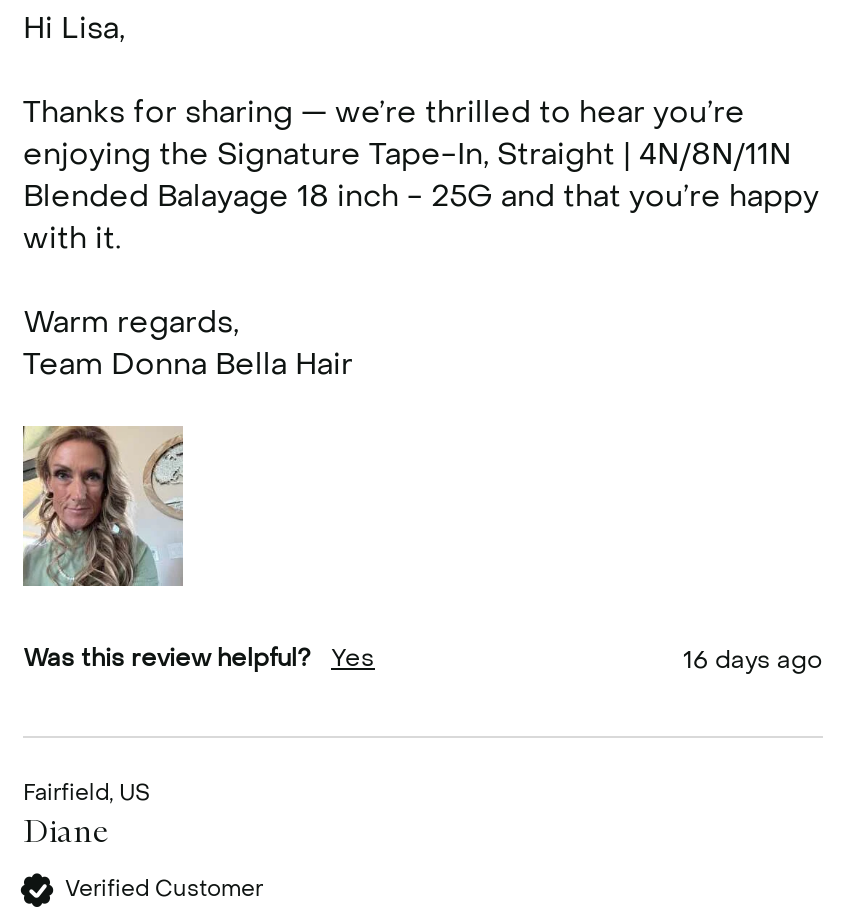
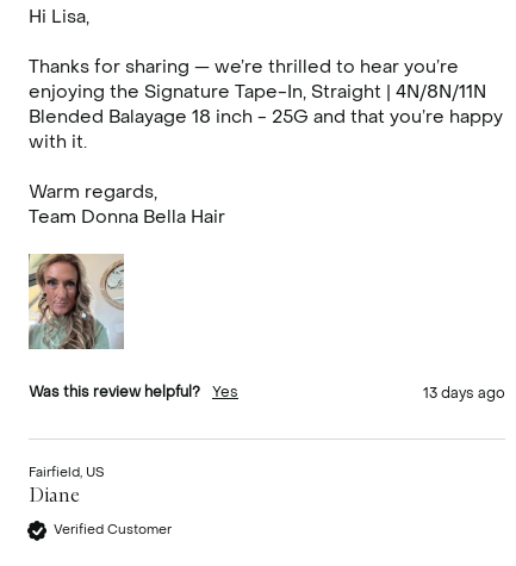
[683,644,823,676] 16 days ago -> [423,383,505,403] 13 days ago

